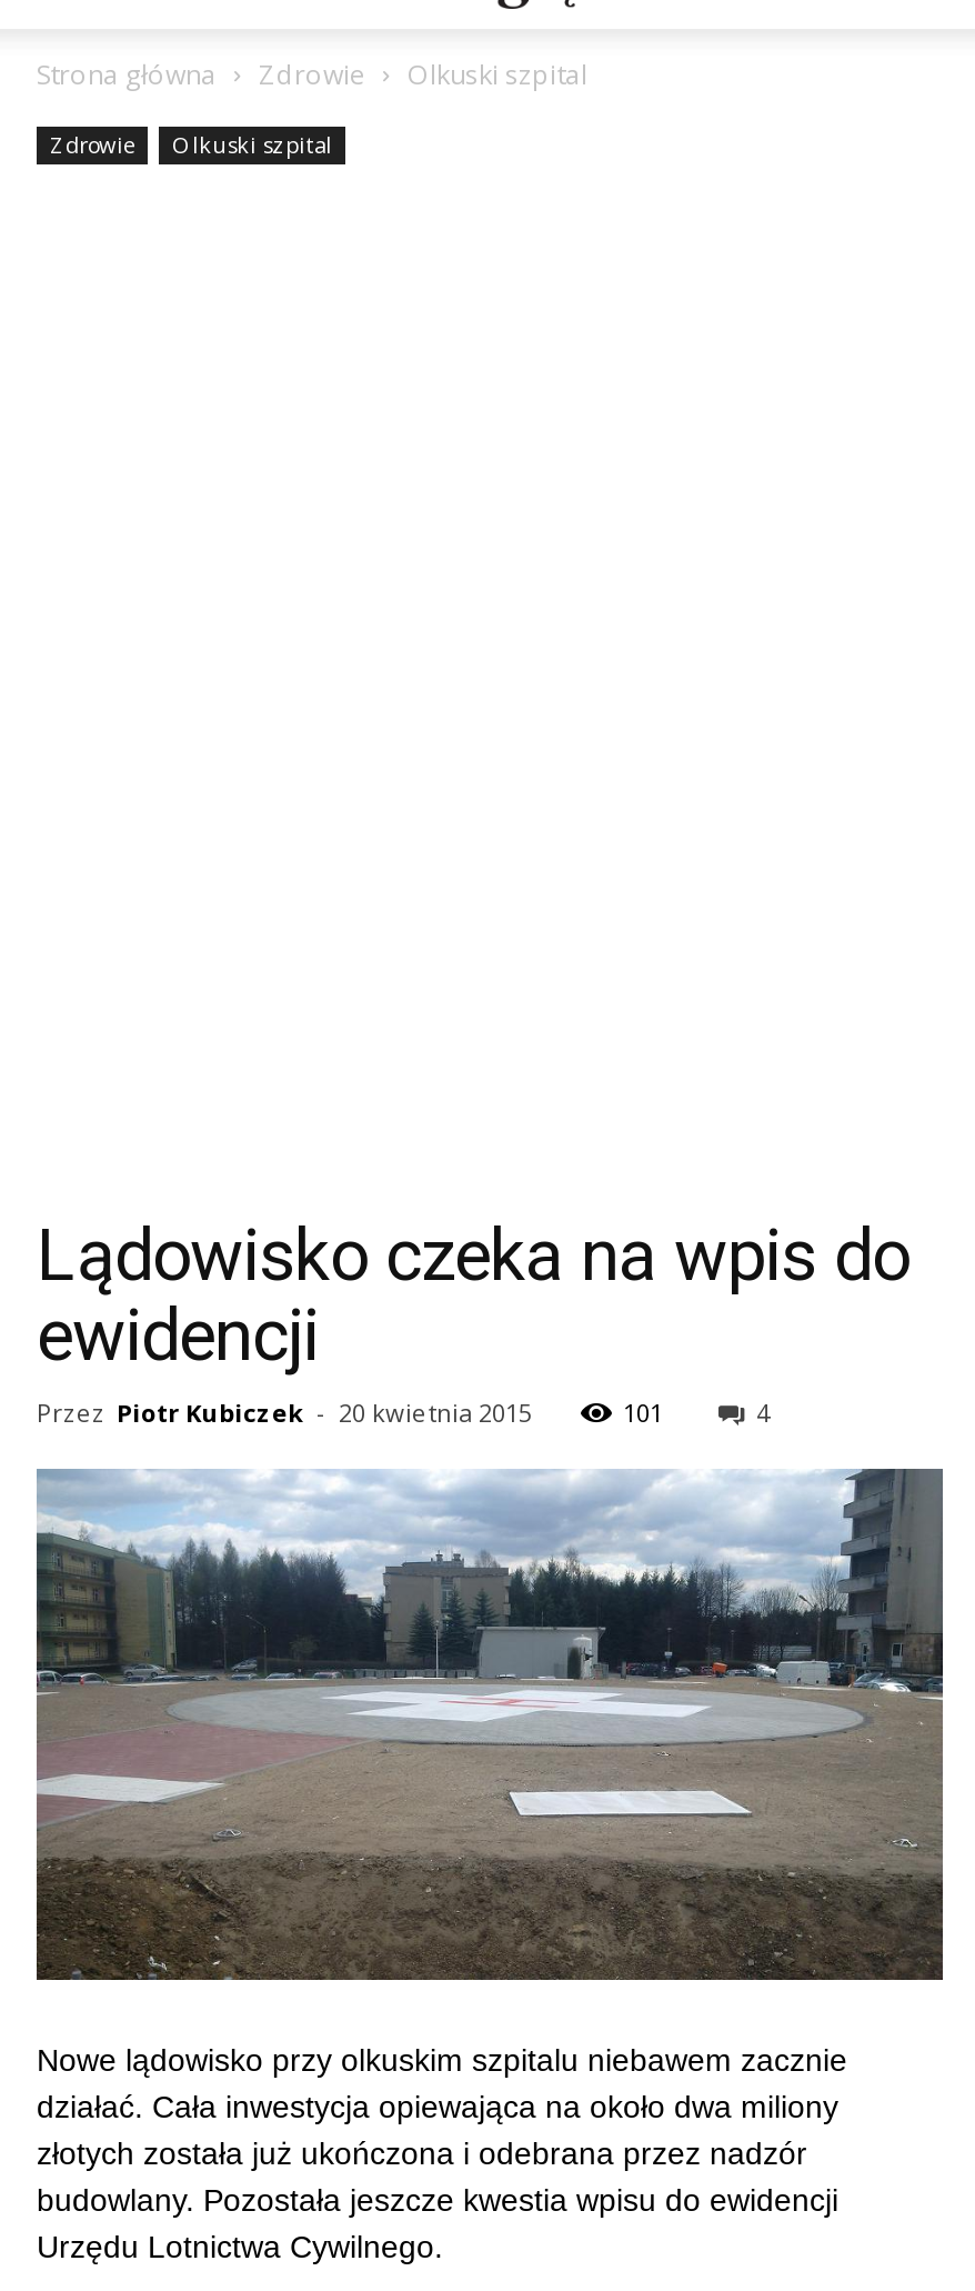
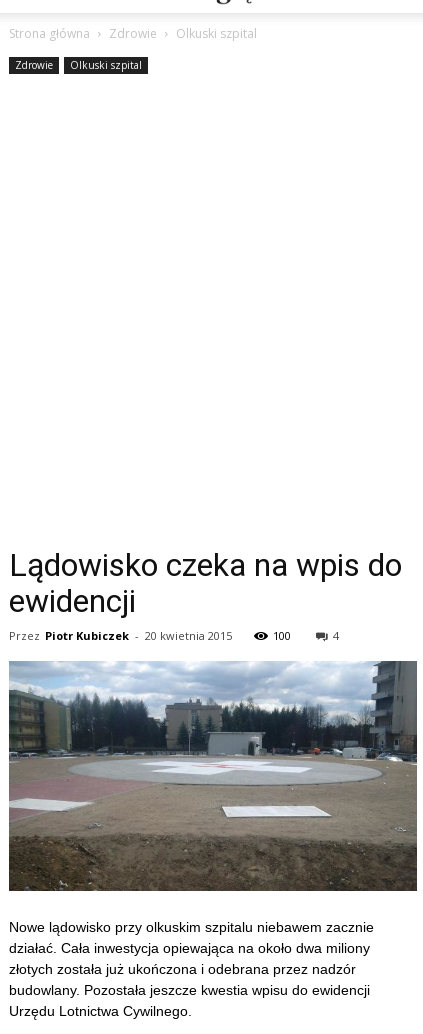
[623,1395,663,1429] 101 -> [273,628,291,643] 100

